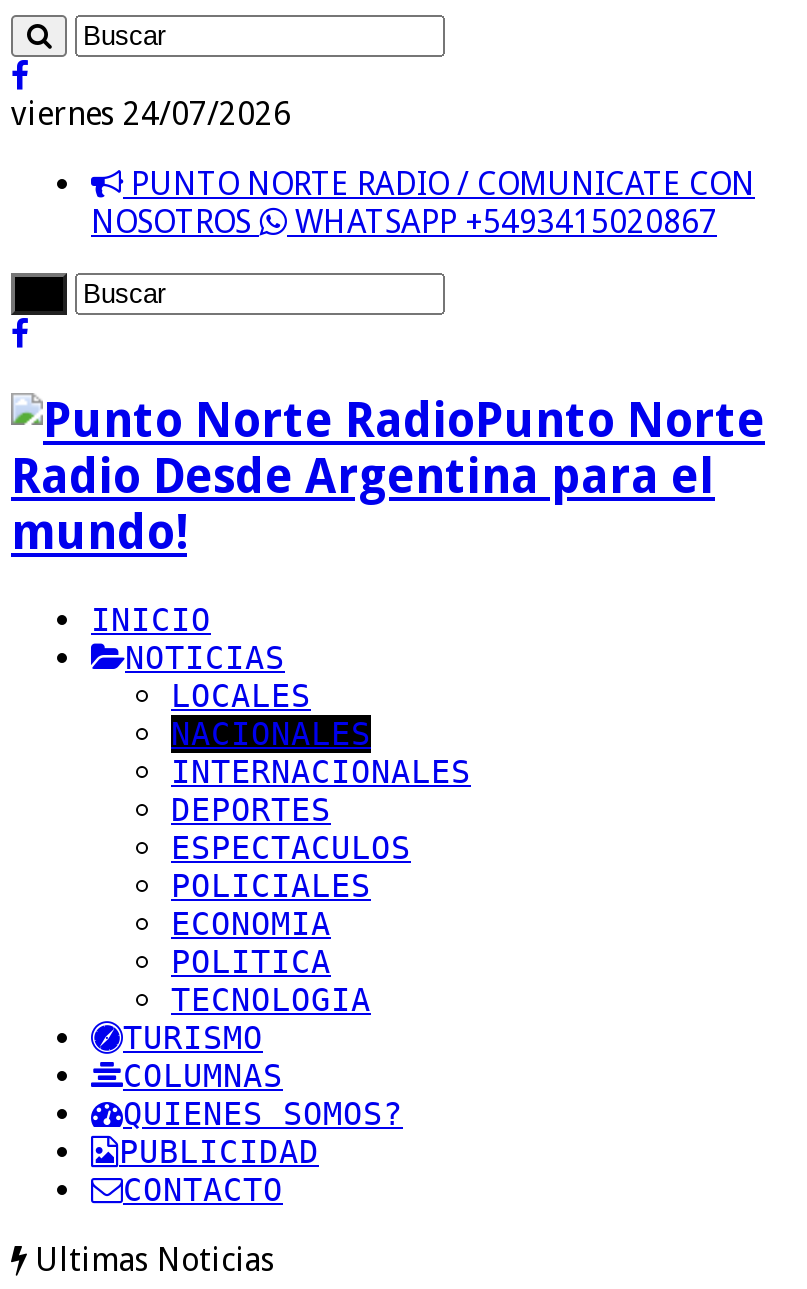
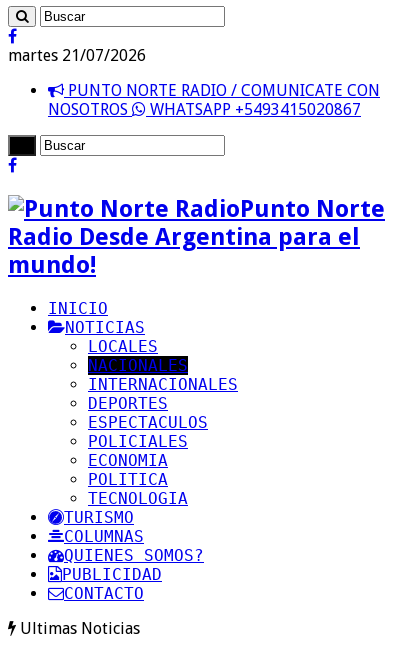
[11,95,291,133] viernes 24/07/2026 -> [8,46,146,65] martes 21/07/2026

